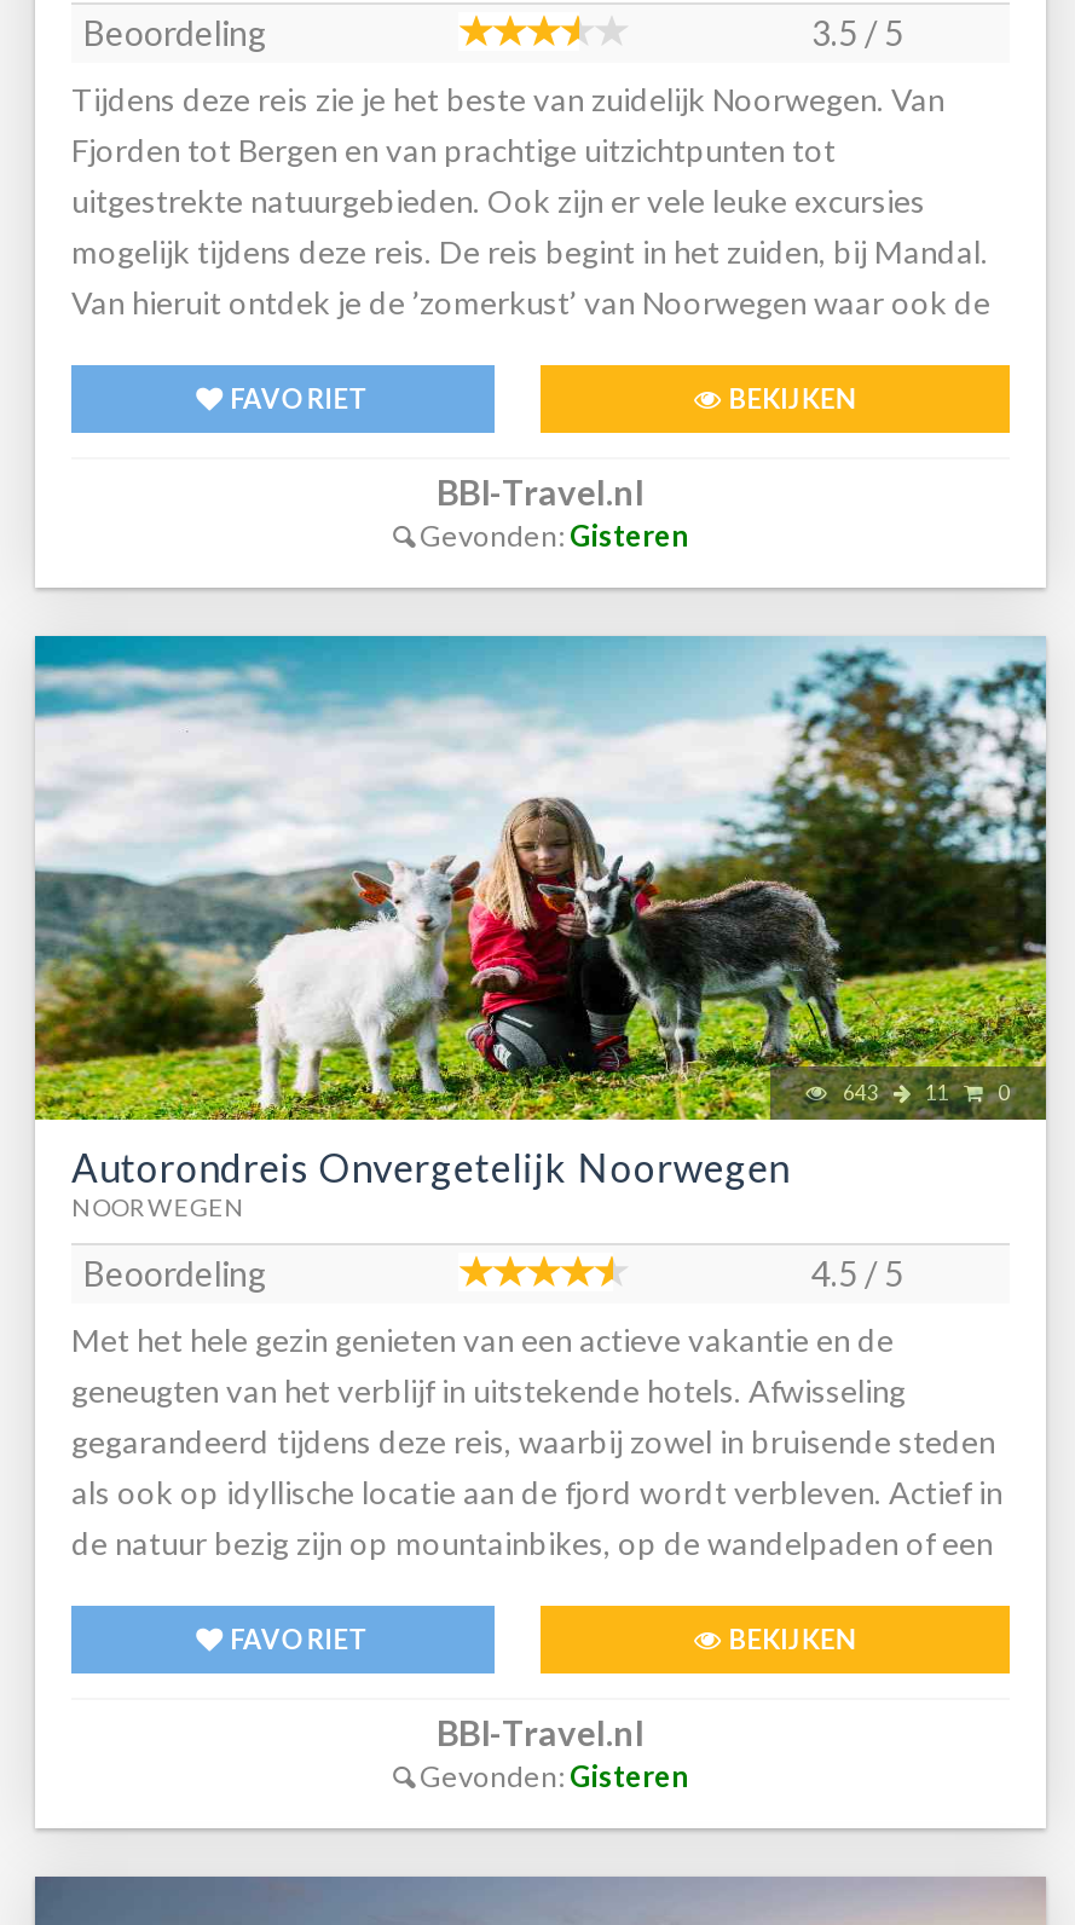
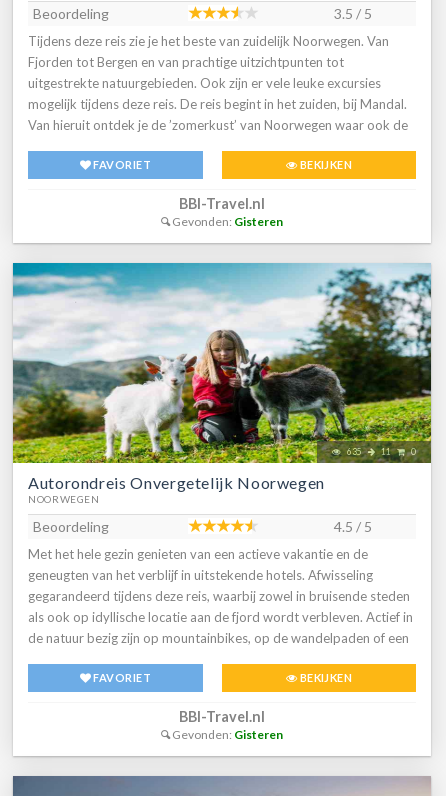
[828,1081,1010,1105] 643 11 0 -> [341,447,416,457] 635 11 0

